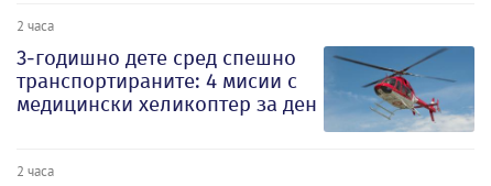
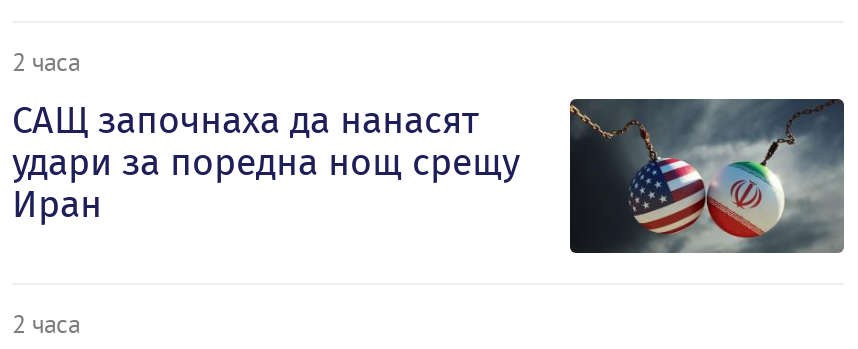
[17,45,476,133] [image] | 3-годишно дете сред спешно | транспортираните: 4 мисии с | медицински хеликоптер за ден -> [12,96,844,255] [image] | САЩ започнаха да нанасят | удари за поредна нощ срещу | Иран

